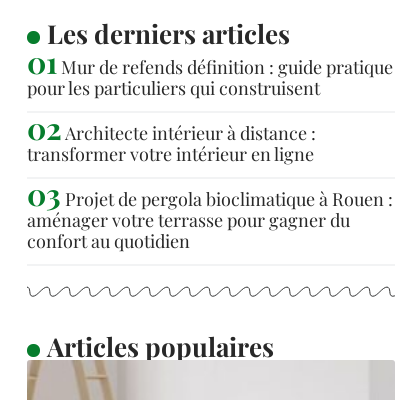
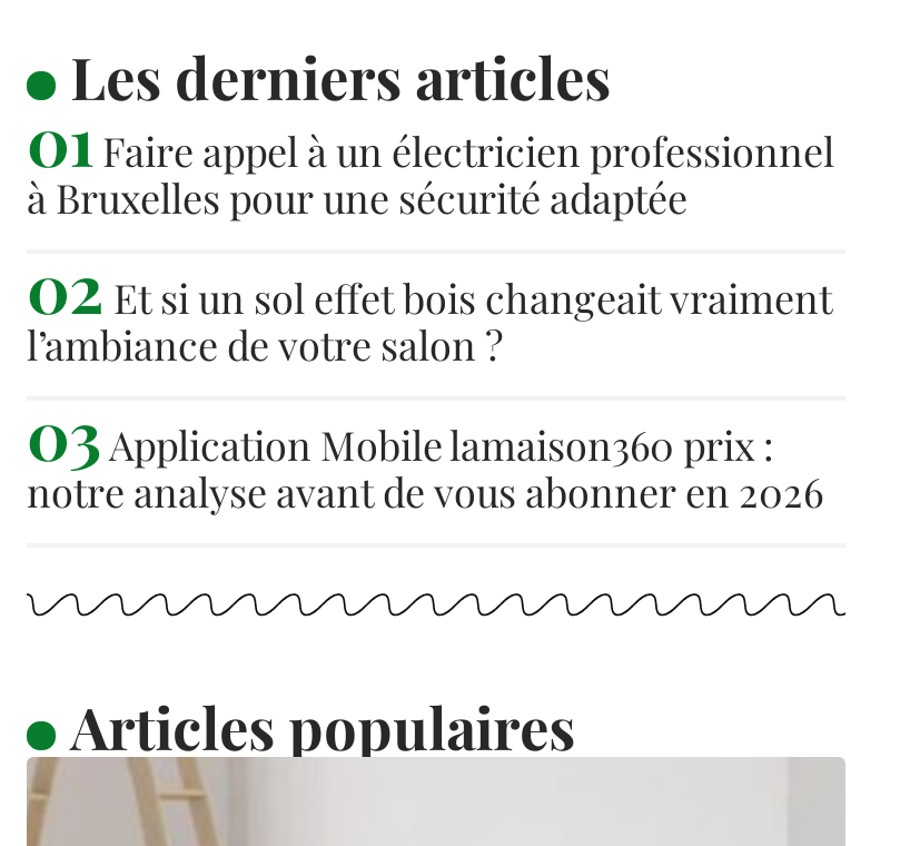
[27,55,393,100] Mur de refends définition : guide pratique | pour les particuliers qui construisent -> [27,124,834,225] Faire appel à un électricien professionnel | à Bruxelles pour une sécurité adaptée
[27,121,316,166] Architecte intérieur à distance : | transformer votre intérieur en ligne -> [27,271,832,372] Et si un sol effet bois changeait vraiment | l’ambiance de votre salon ?
[27,187,393,253] Projet de pergola bioclimatique à Rouen : | aménager votre terrasse pour gagner du | confort au quotidien -> [27,418,823,519] Application Mobile lamaison360 prix : | notre analyse avant de vous abonner en 2026

